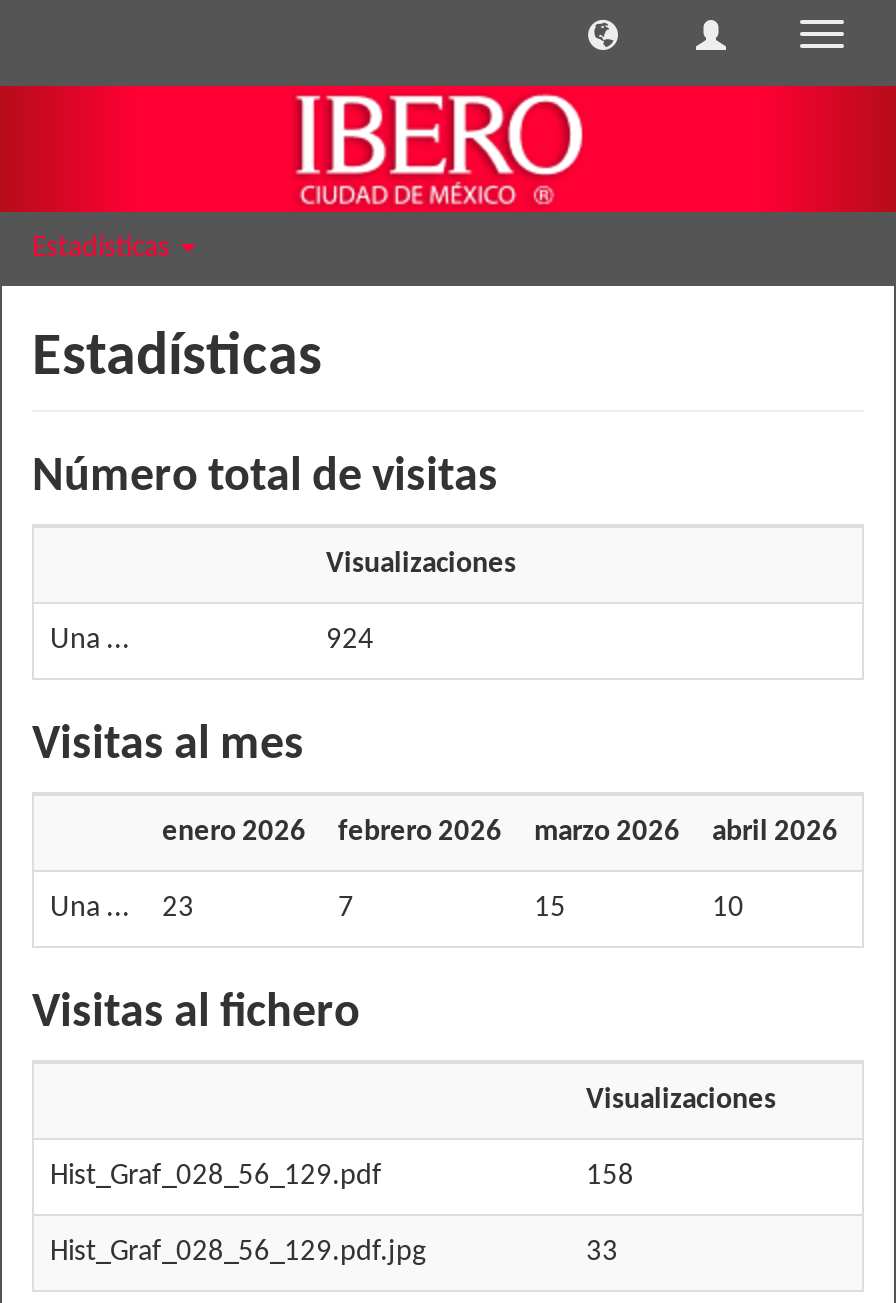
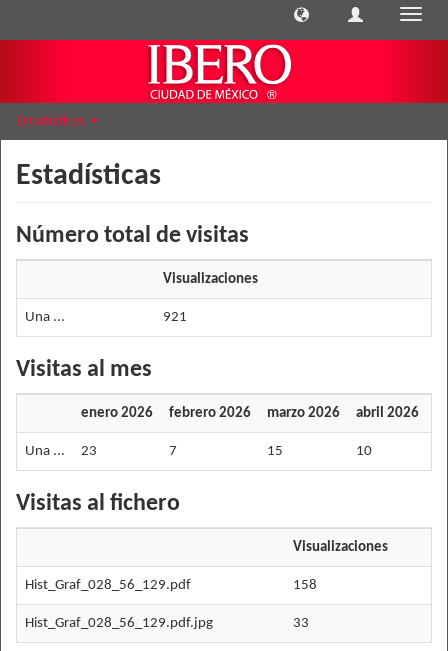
[326,626,374,656] 924 -> [163,310,187,325] 921

